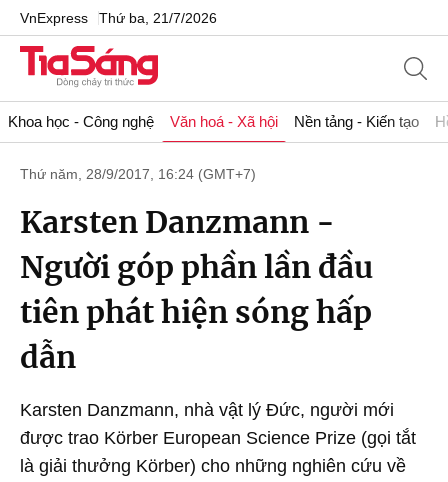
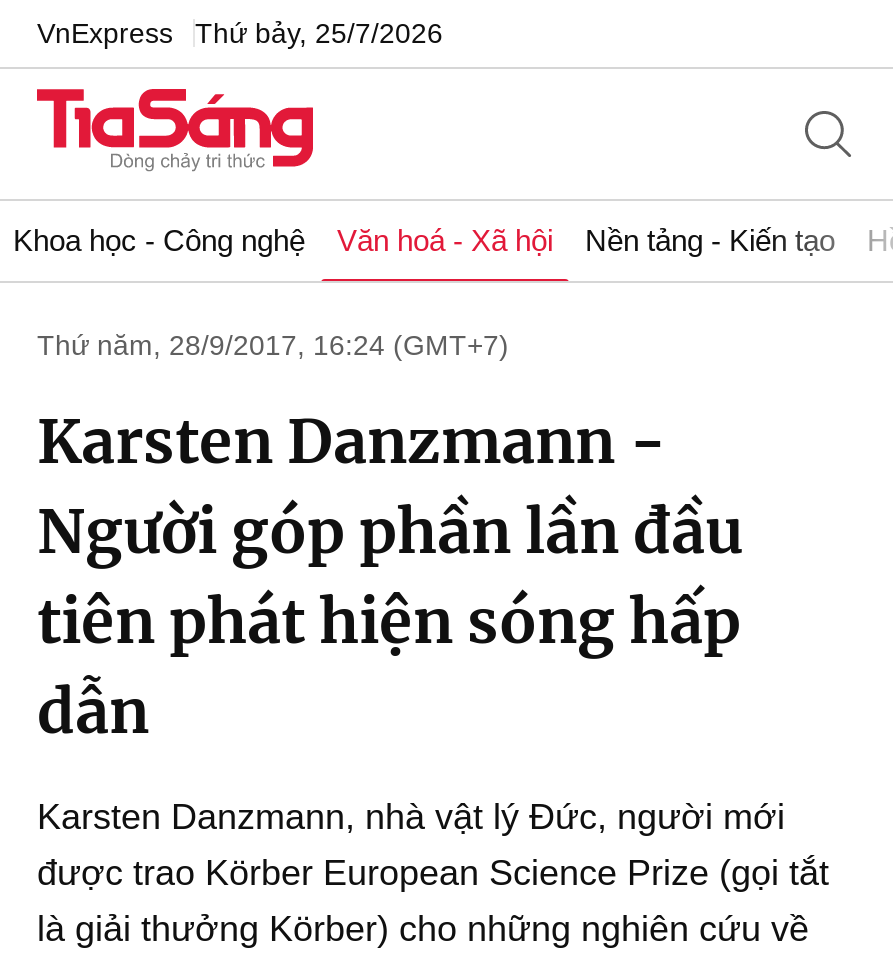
[20,9,217,25] VnExpress Thứ ba, 21/7/2026 -> [37,16,443,48] VnExpress Thứ bảy, 25/7/2026

